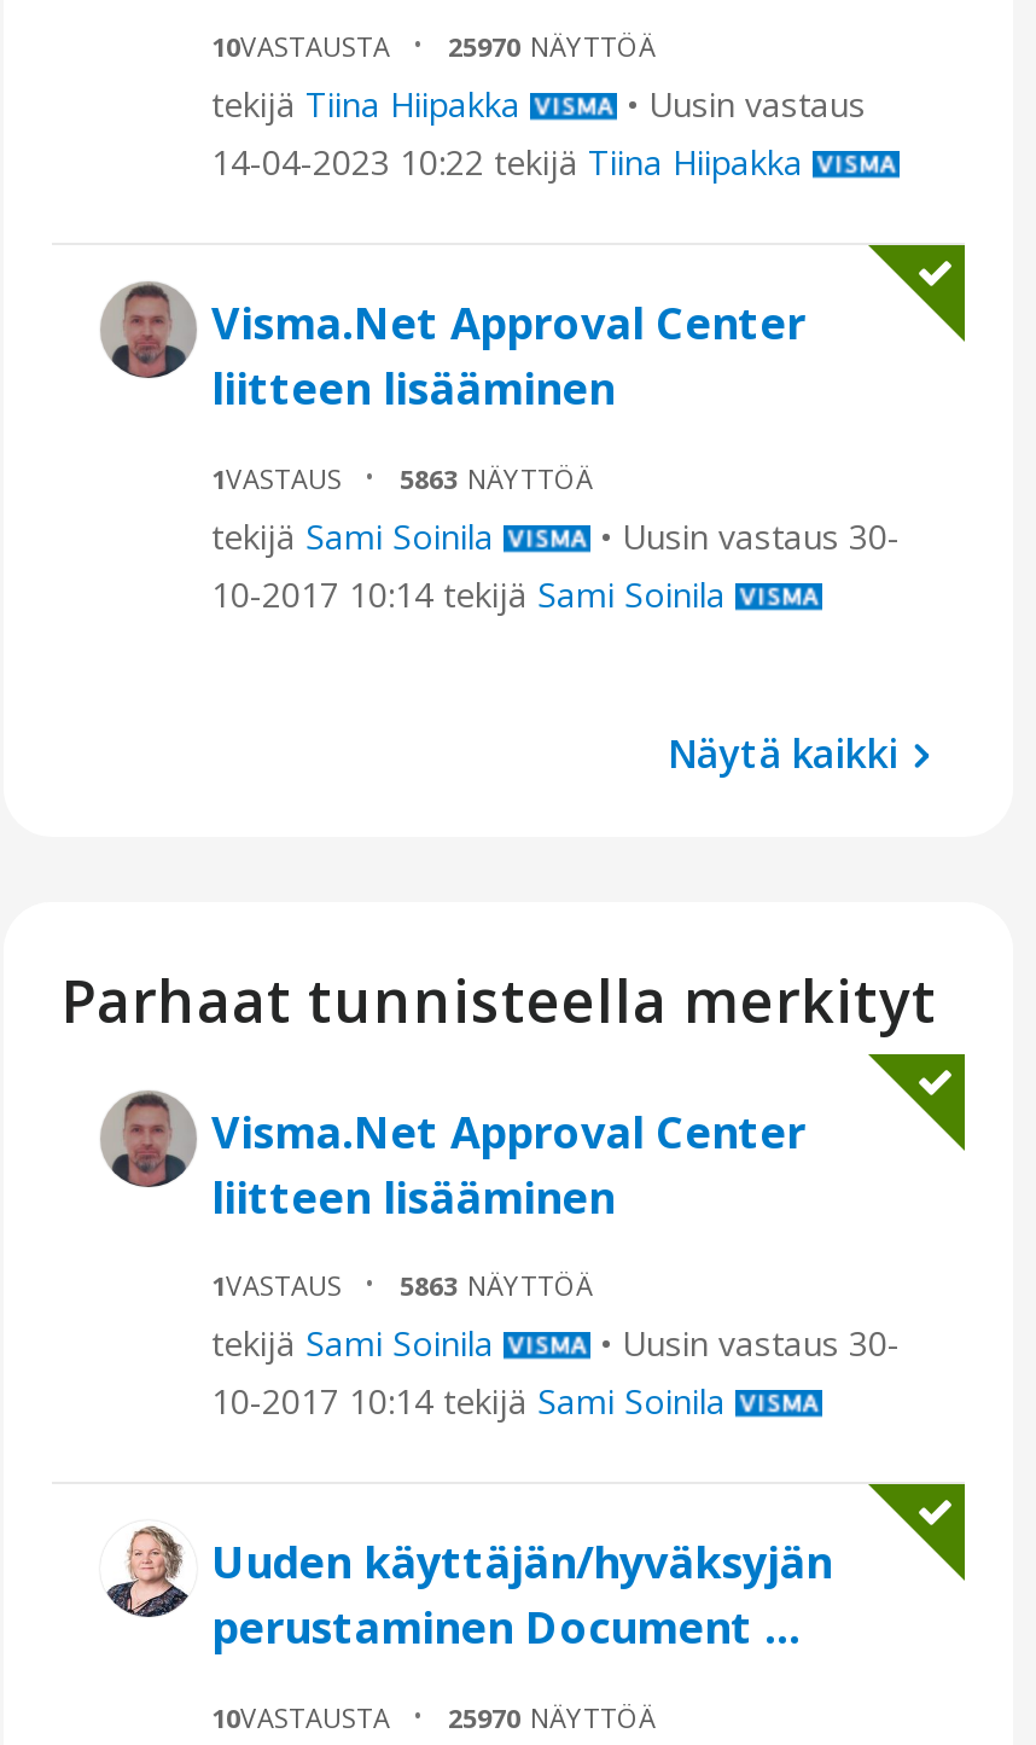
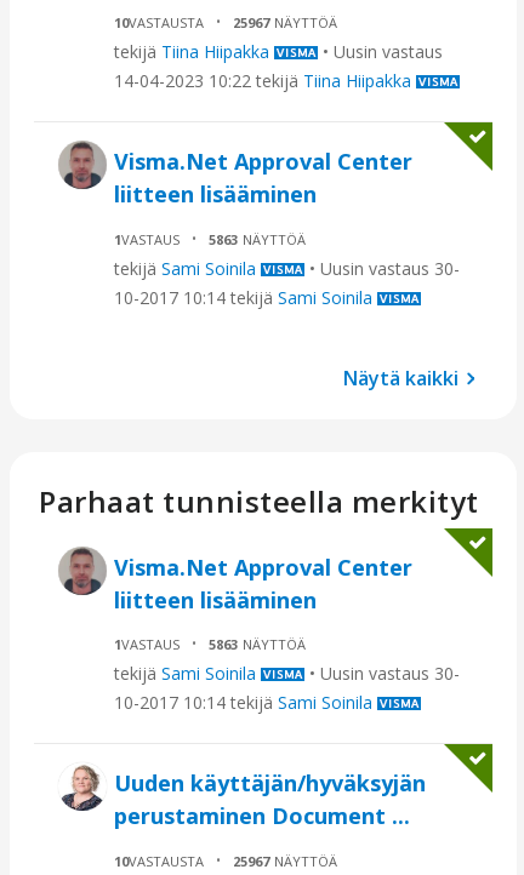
[211,28,656,64] 10VASTAUSTA 25970 NÄYTTÖÄ -> [114,13,337,32] 10VASTAUSTA 25967 NÄYTTÖÄ
[211,1698,656,1734] 10VASTAUSTA 25970 NÄYTTÖÄ -> [114,851,337,870] 10VASTAUSTA 25967 NÄYTTÖÄ

